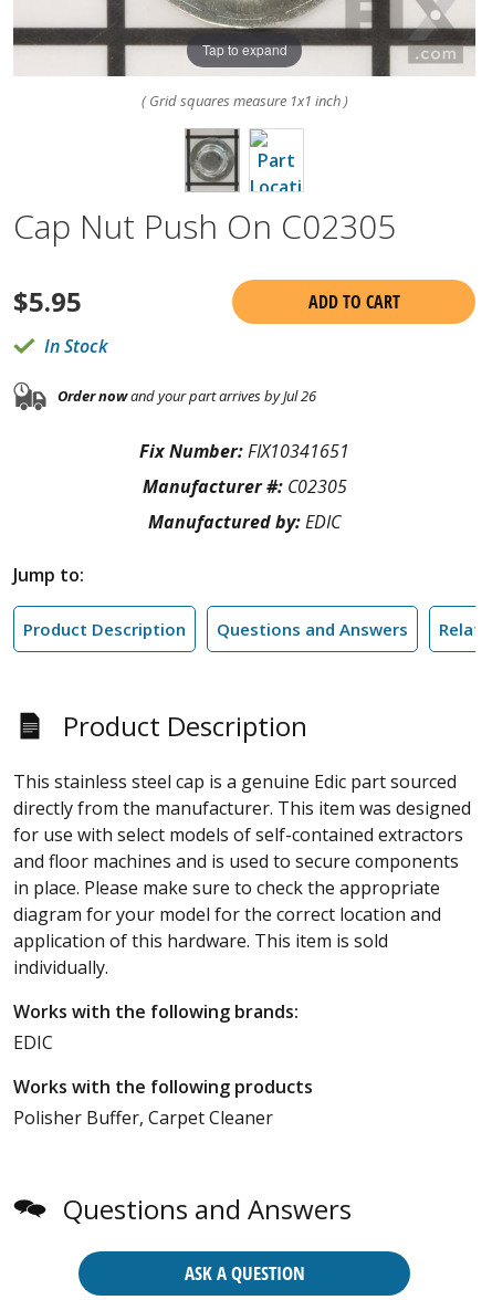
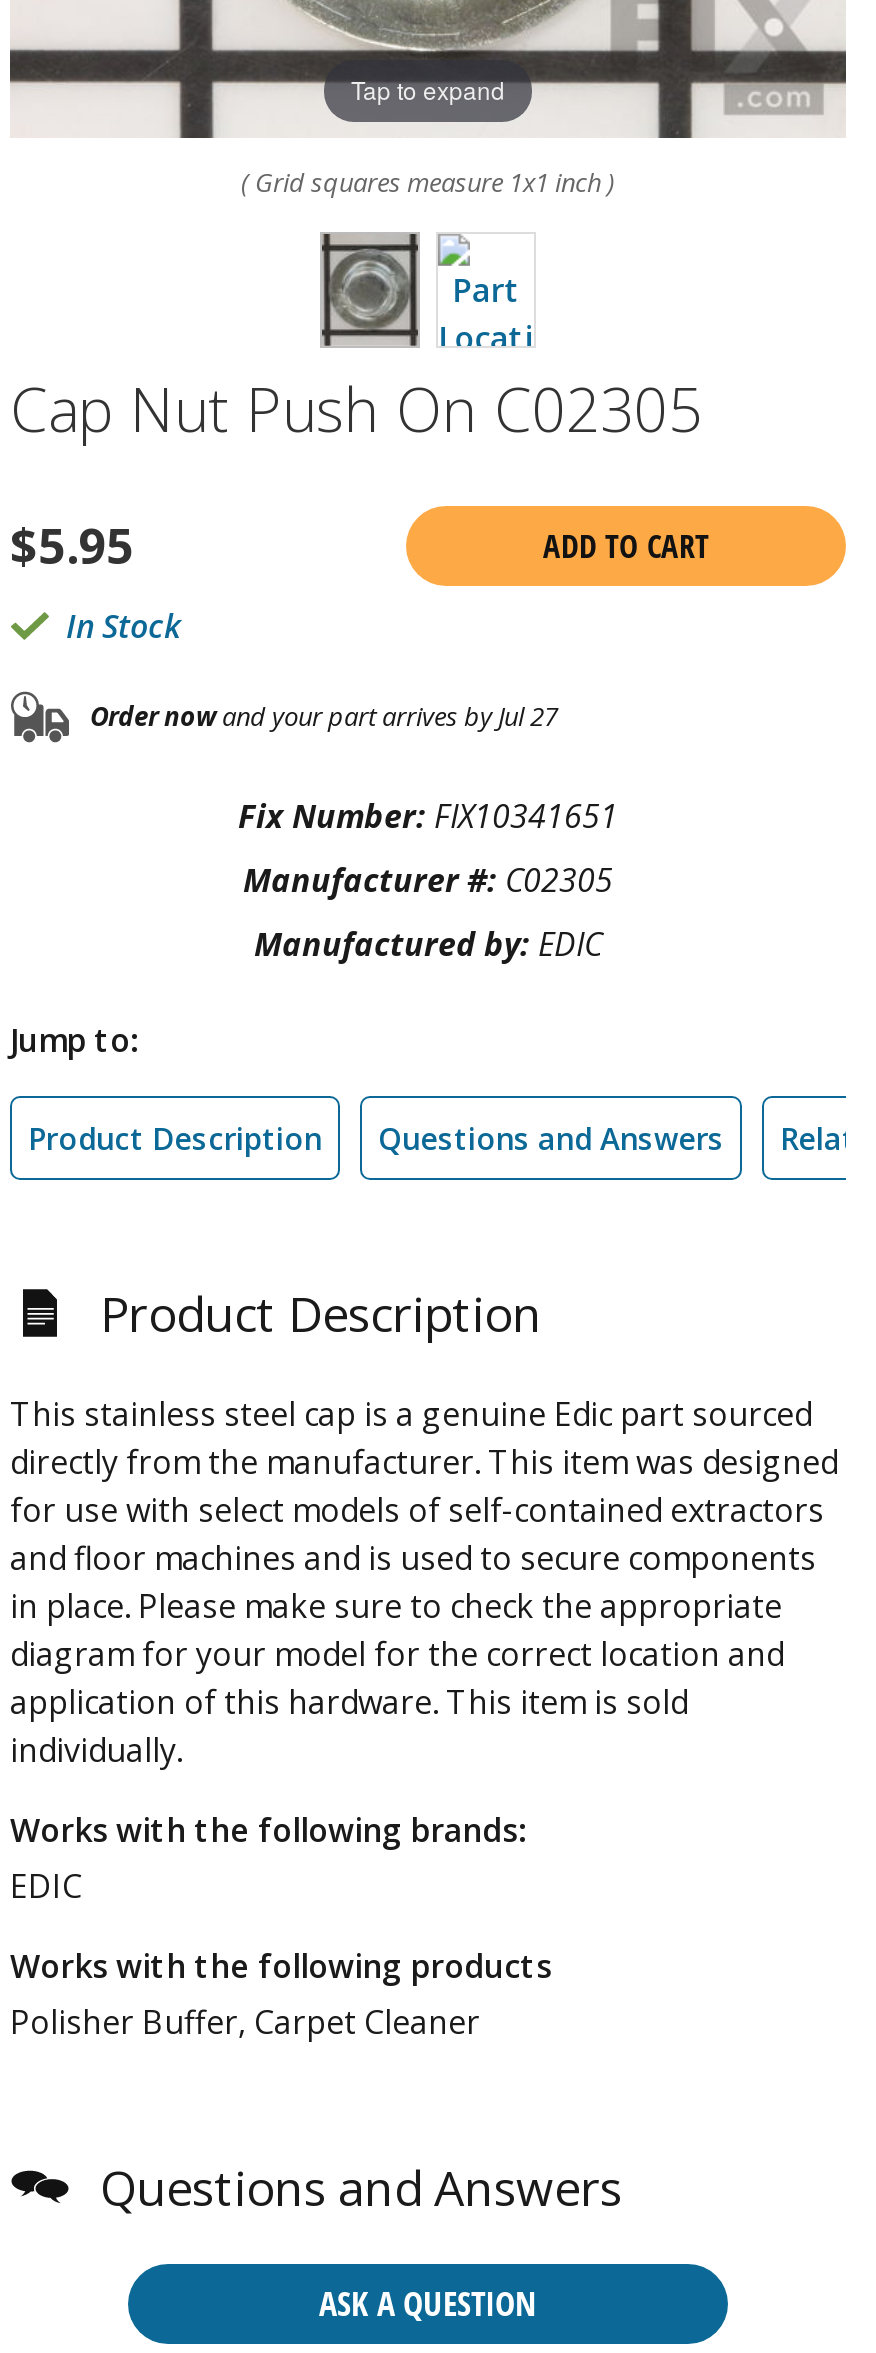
[57,386,316,406] Order nowand your part arrives by Jul 26 -> [90,699,558,735] Order nowand your part arrives by Jul 27

